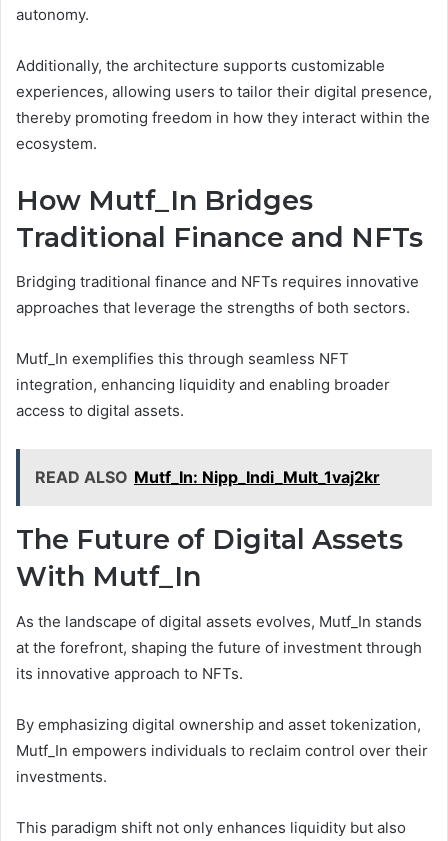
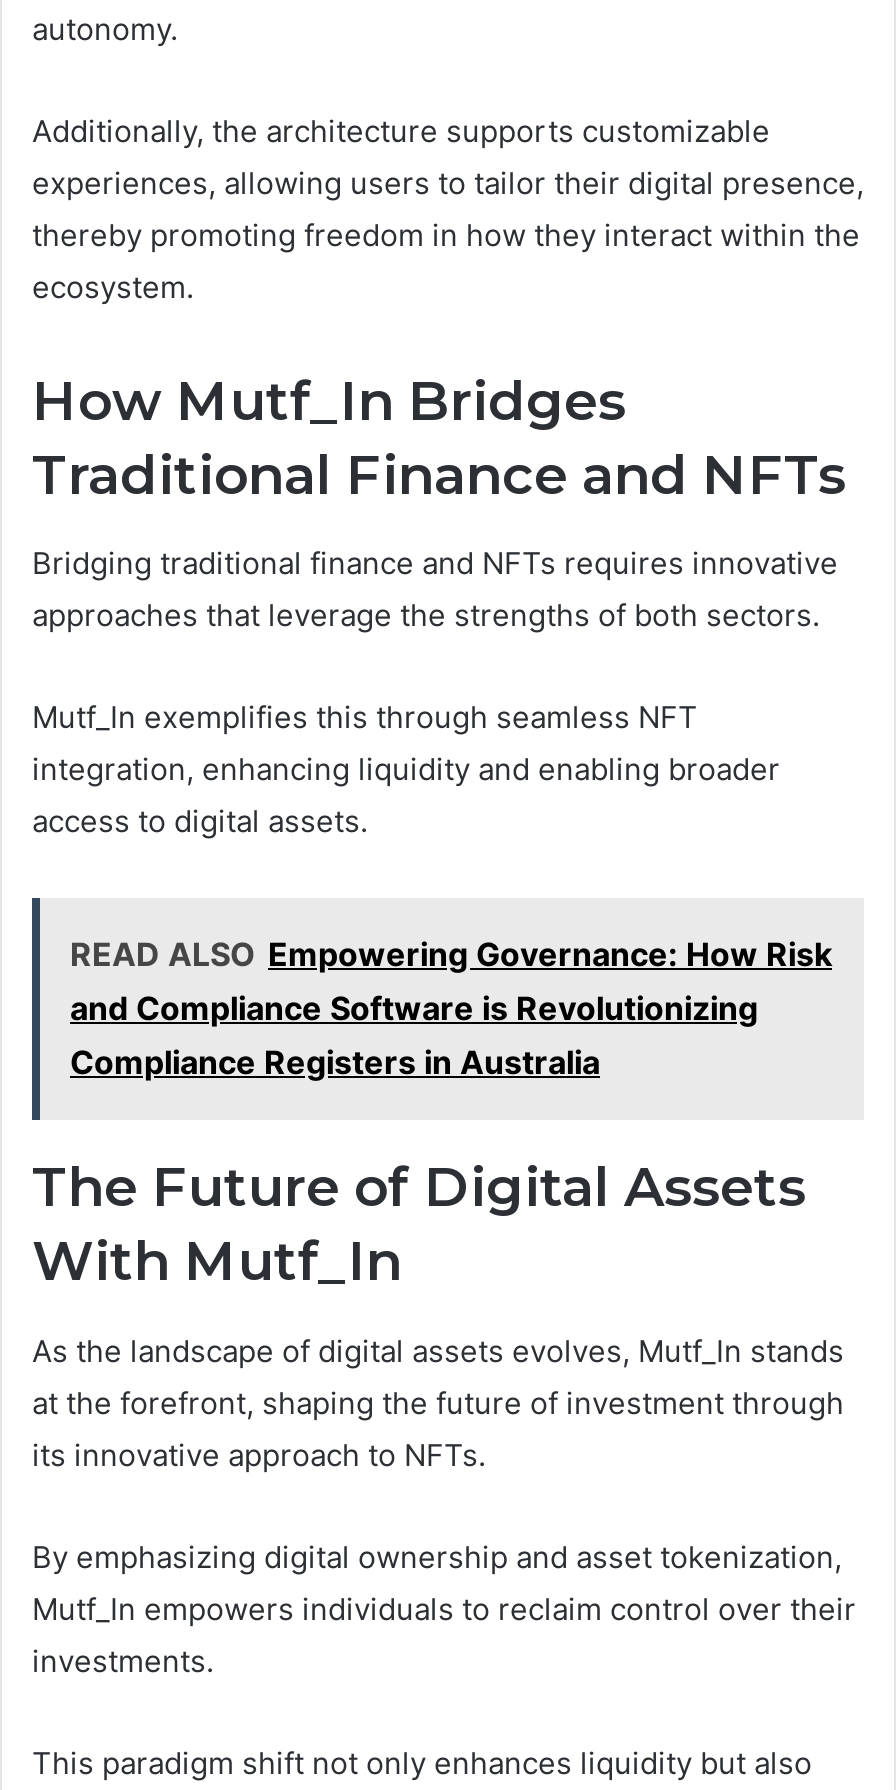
[35,467,380,487] READ ALSO Mutf_In: Nipp_Indi_Mult_1vaj2kr -> [70,935,832,1083] READ ALSO Empowering Governance: How Risk | and Compliance Software is Revolutionizing | Compliance Registers in Australia

